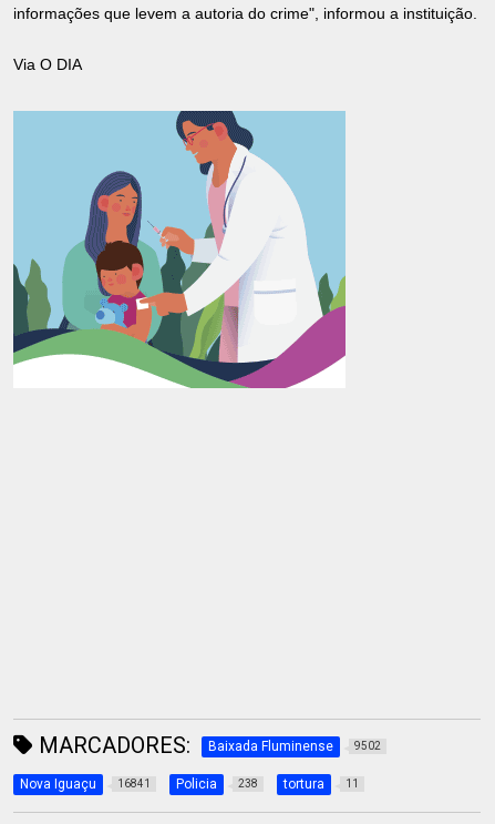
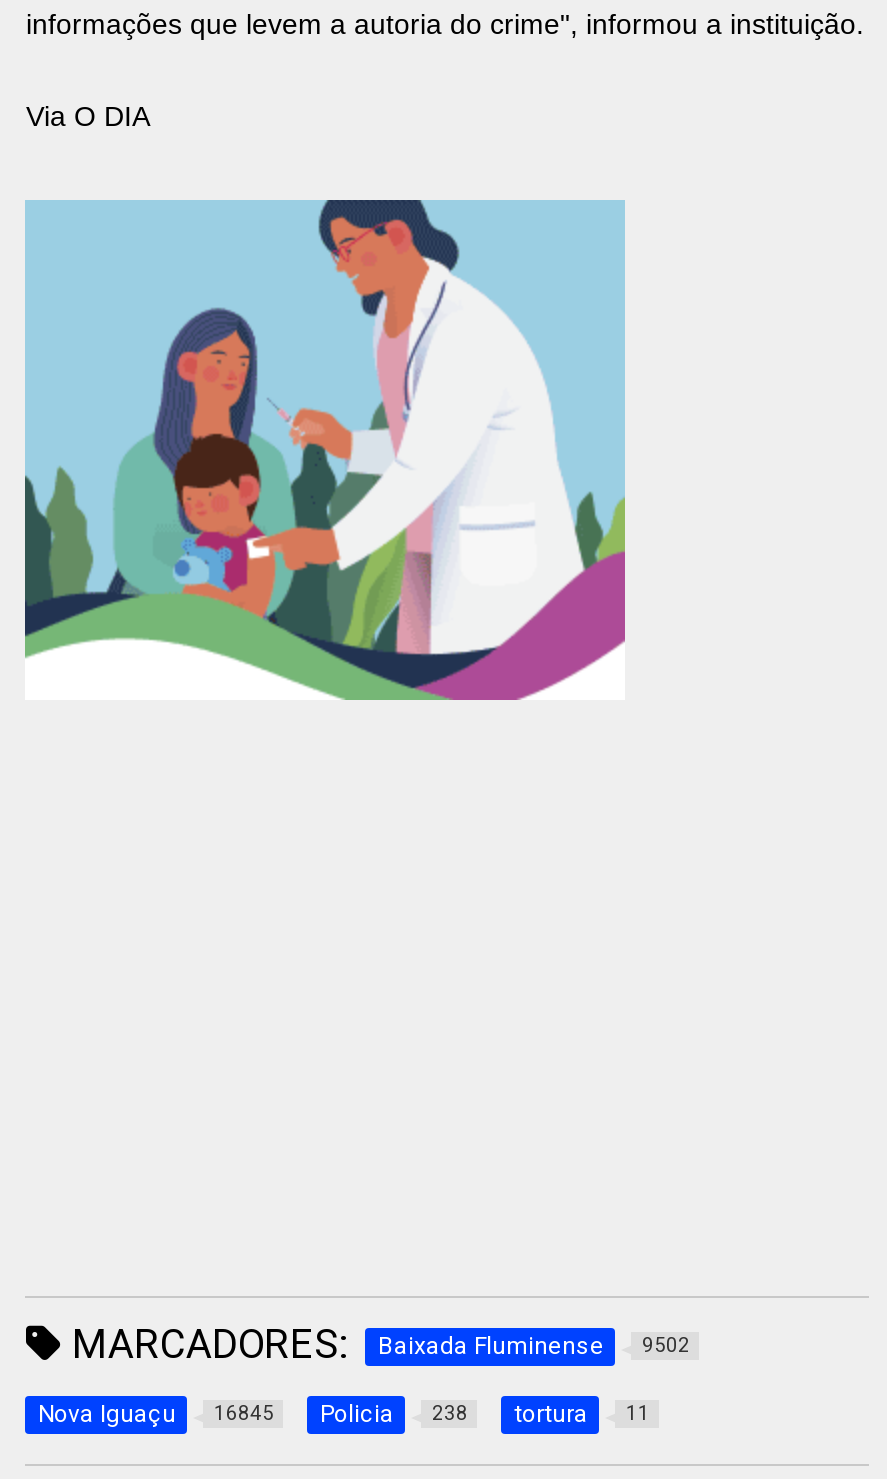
[20,777,151,792] Nova Iguaçu 16841 -> [38,1401,274,1429] Nova Iguaçu 16845

